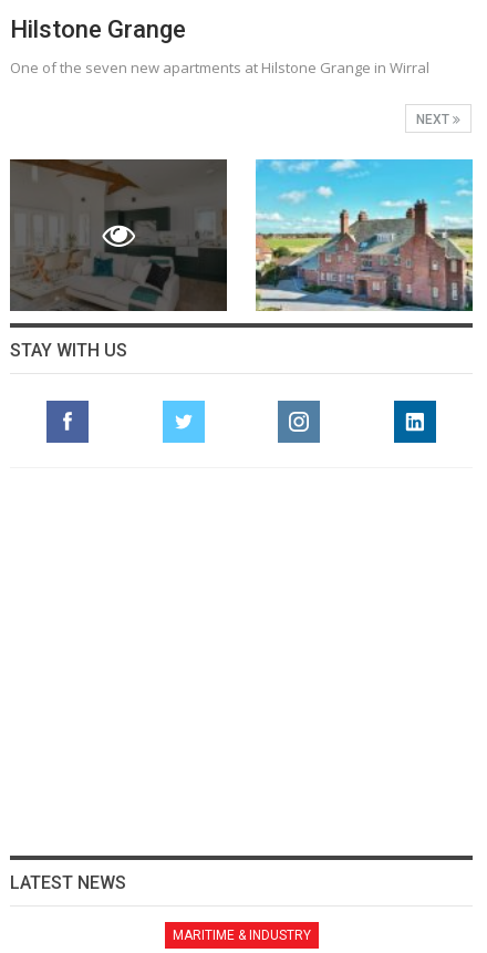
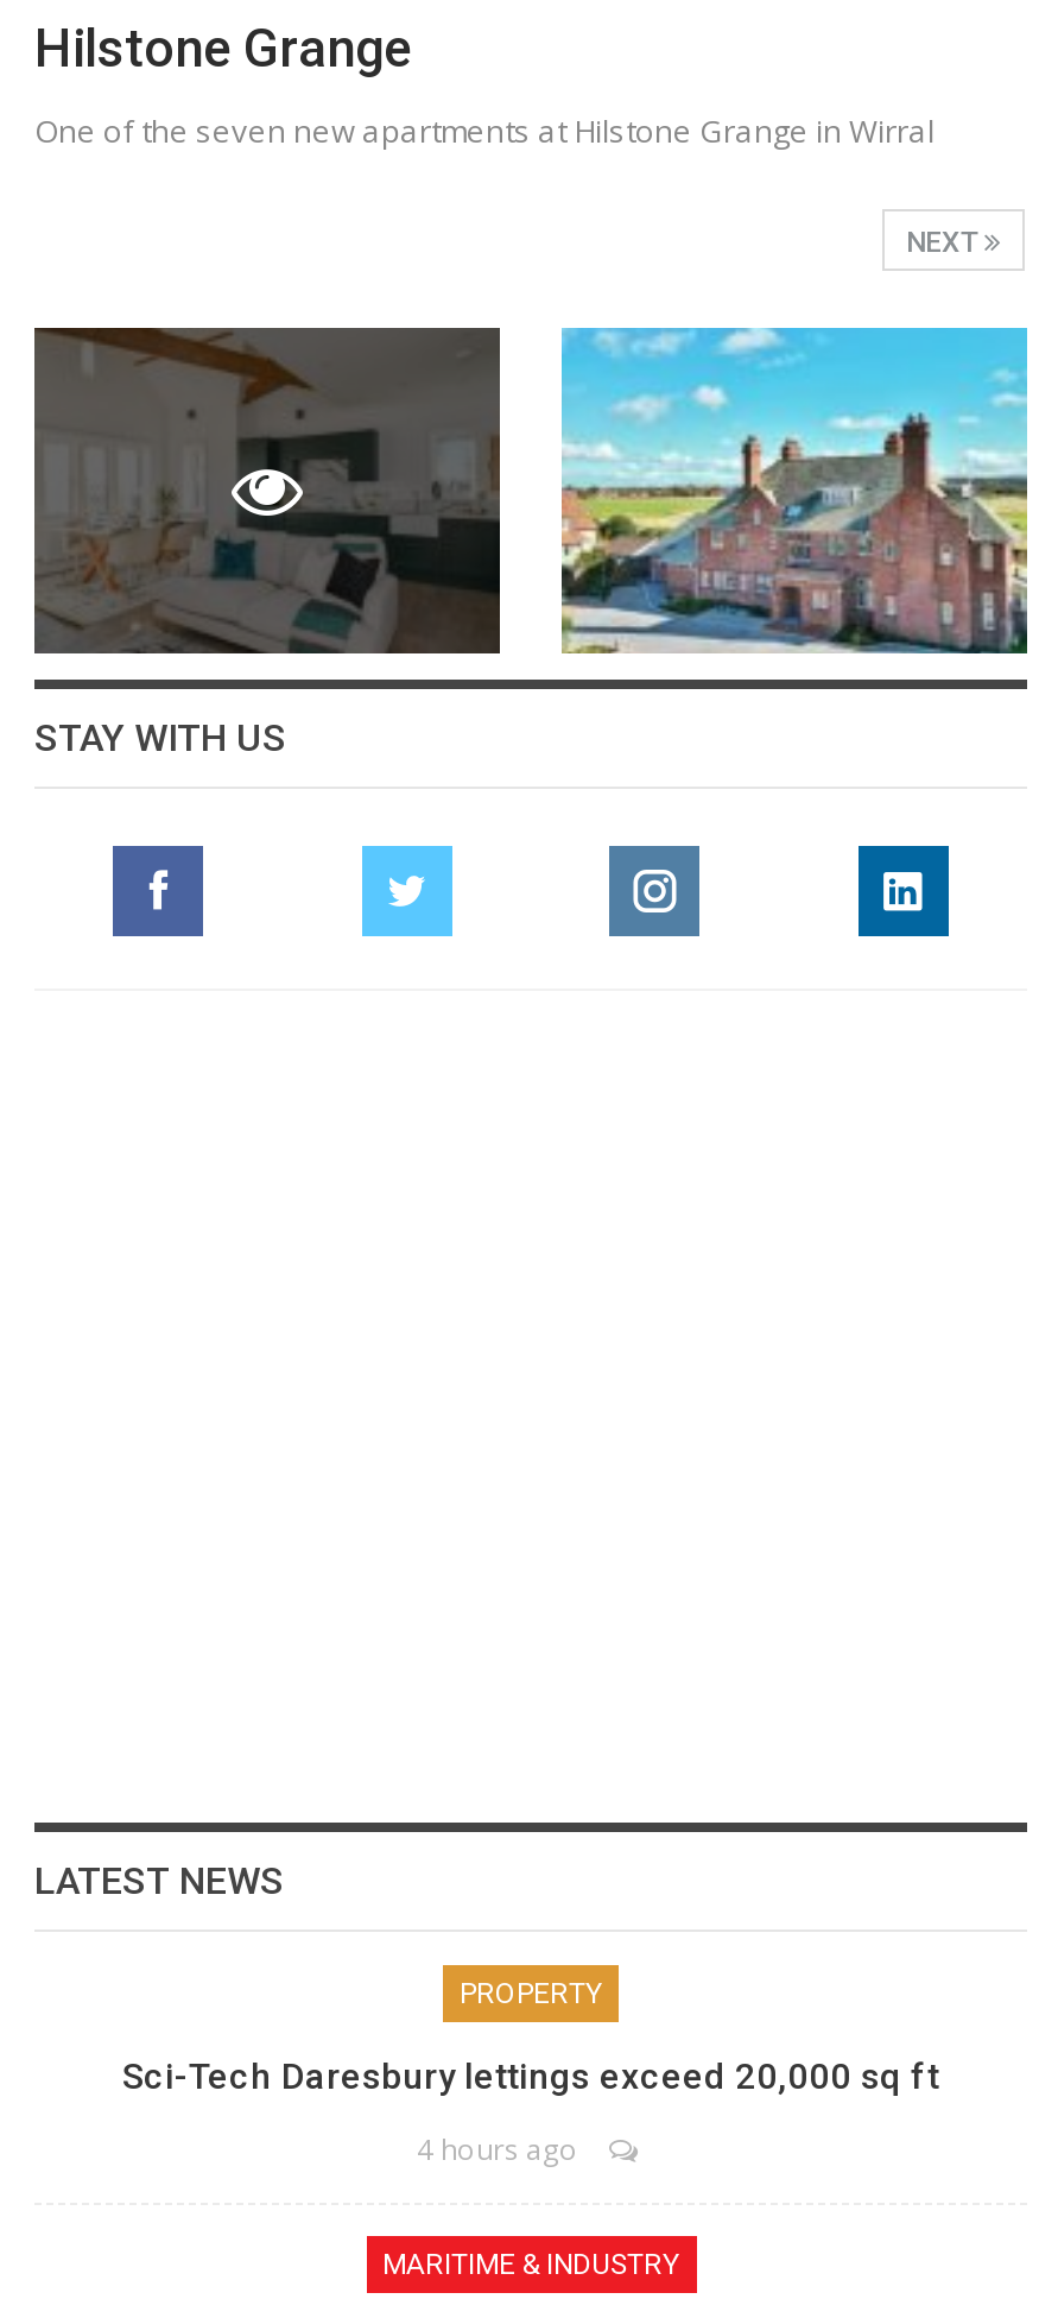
none -> [122,1976,939,2169] PROPERTY | Sci-Tech Daresbury lettings exceed 20,000 sq ft | 4 hours ago

